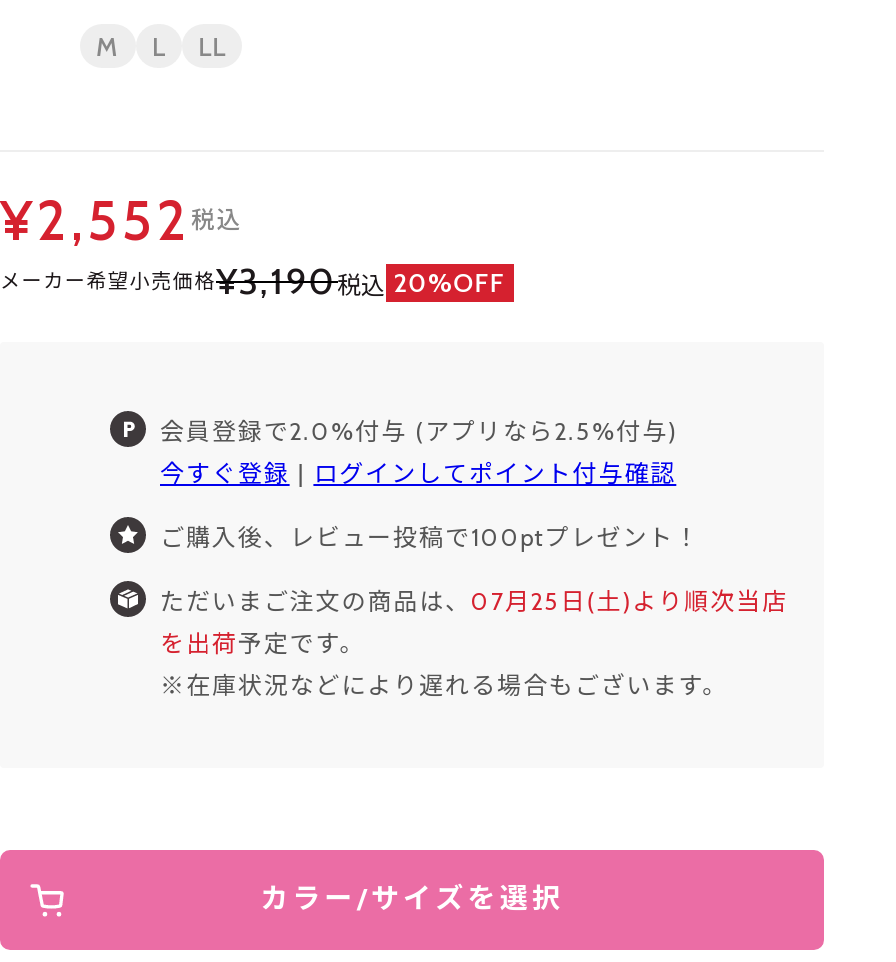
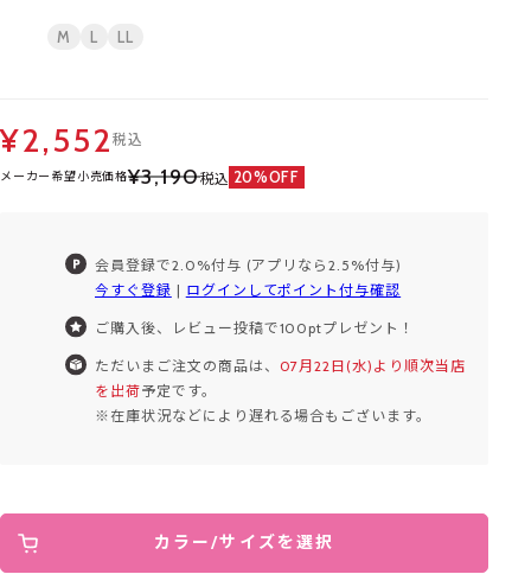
[160,585,788,615] ただいまご注文の商品は、07月25日(土)より順次当店 -> [95,356,466,374] ただいまご注文の商品は、07月22日(水)より順次当店

